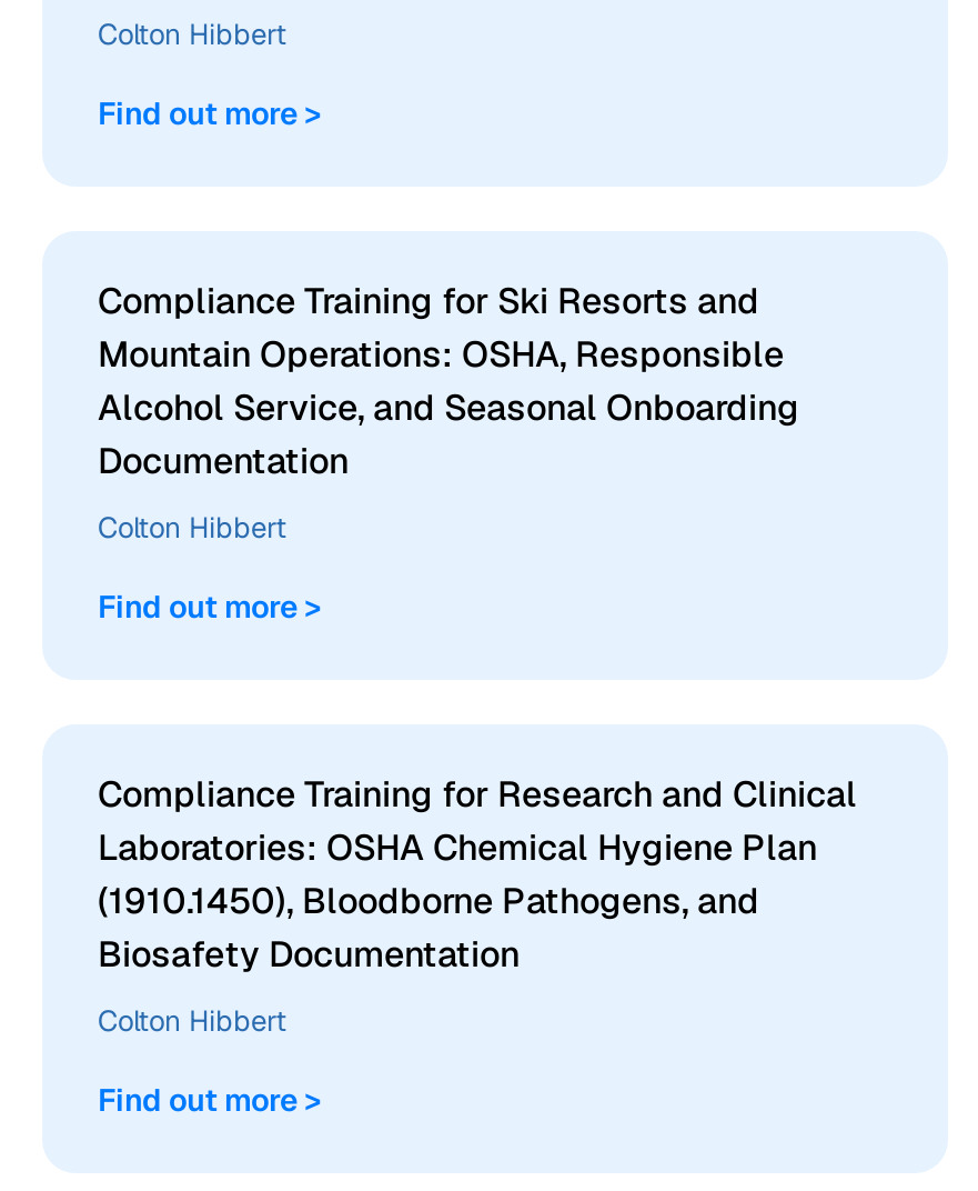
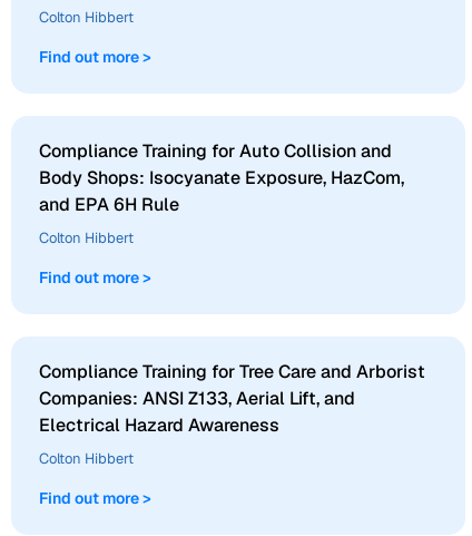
[98,278,799,484] Compliance Training for Ski Resorts and | Mountain Operations: OSHA, Responsible | Alcohol Service, and Seasonal Onboarding | Documentation -> [39,139,404,216] Compliance Training for Auto Collision and | Body Shops: Isocyanate Exposure, HazCom, | and EPA 6H Rule
[98,771,857,978] Compliance Training for Research and Clinical | Laboratories: OSHA Chemical Hygiene Plan | (1910.1450), Bloodborne Pathogens, and | Biosafety Documentation -> [39,360,425,437] Compliance Training for Tree Care and Arborist | Companies: ANSI Z133, Aerial Lift, and | Electrical Hazard Awareness

